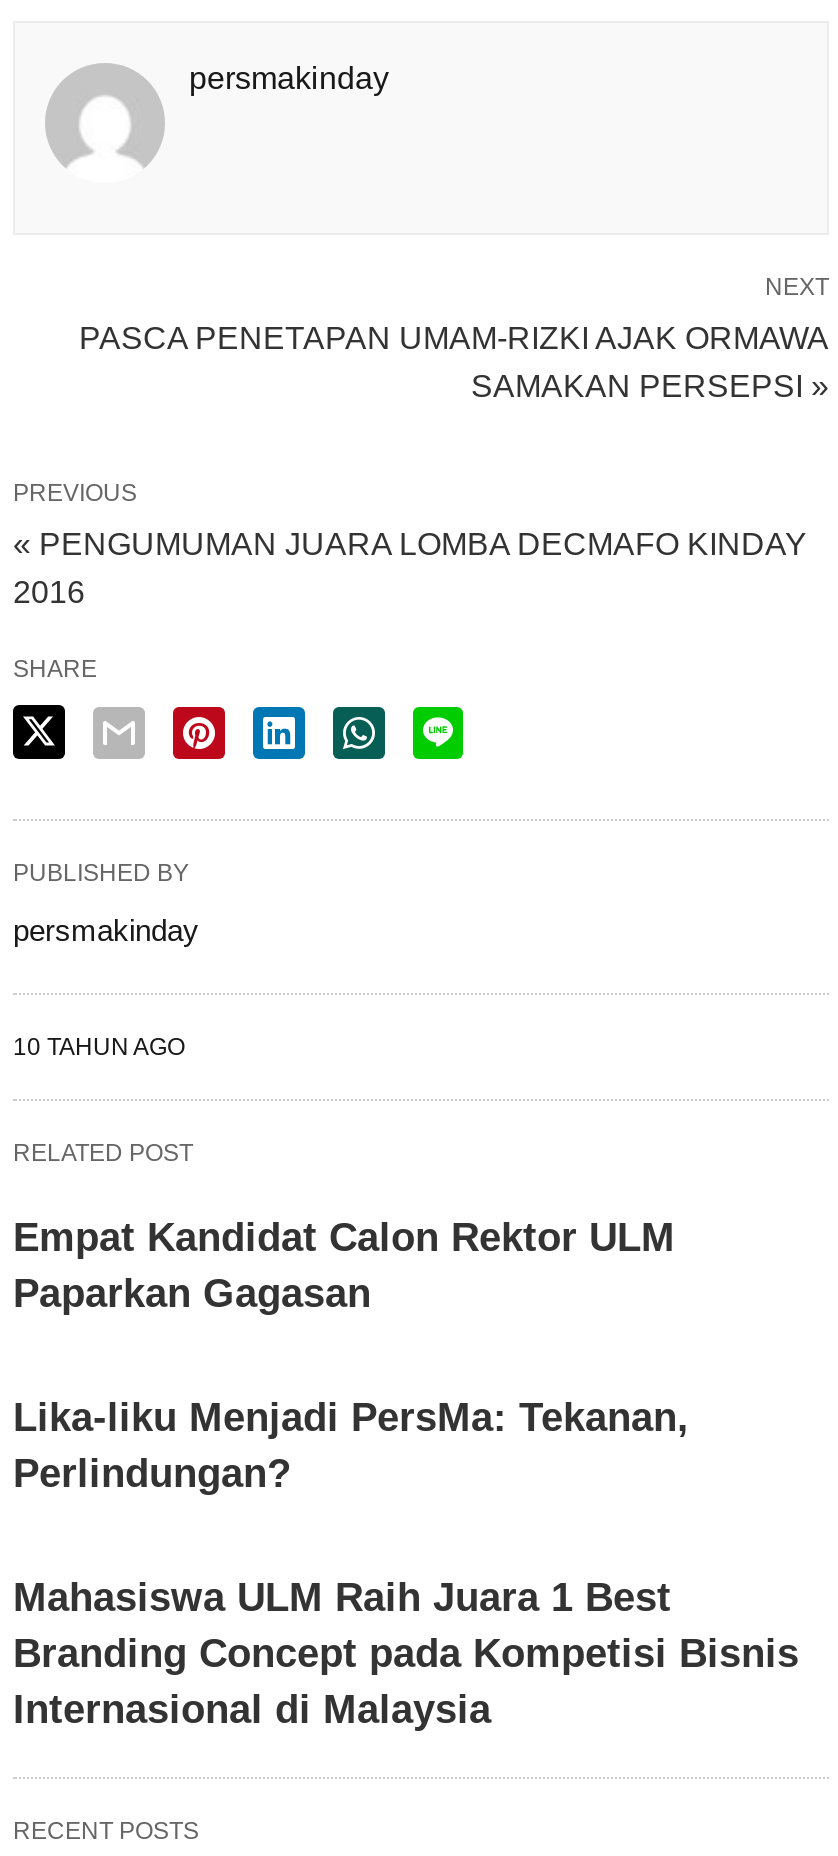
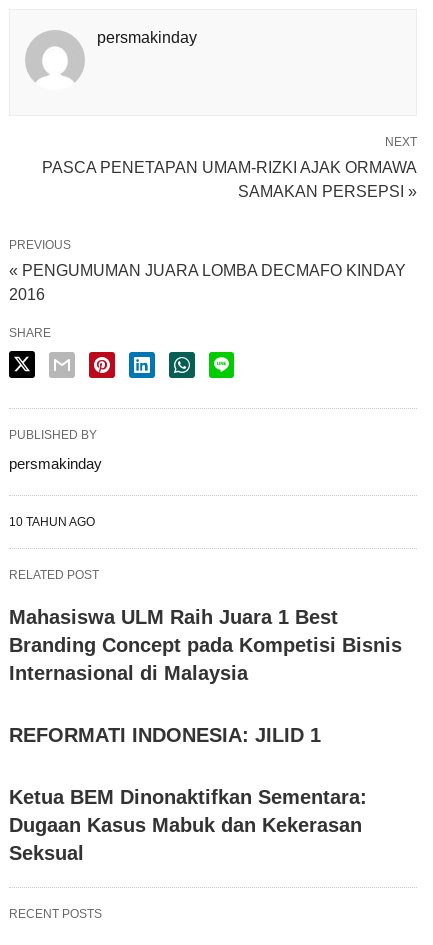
[13,1215,689,1495] Empat Kandidat Calon Rektor ULM | Paparkan Gagasan | Lika-liku Menjadi PersMa: Tekanan, | Perlindungan? -> none
moved [13,1575,799,1731] -> [9,606,402,684]: Mahasiswa ULM Raih Juara 1 Best | Branding Concept pada Kompetisi Bisnis | Internasional di Malaysia
none -> [9,724,367,864] REFORMATI INDONESIA: JILID 1 | Ketua BEM Dinonaktifkan Sementara: | Dugaan Kasus Mabuk dan Kekerasan | Seksual

